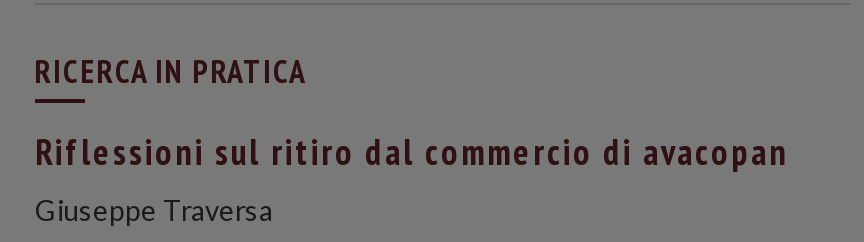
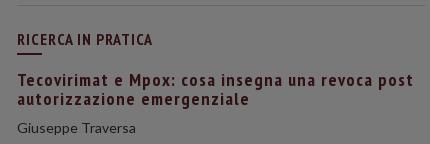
[35,129,789,175] Riflessioni sul ritiro dal commercio di avacopan -> [17,68,414,110] Tecovirimat e Mpox: cosa insegna una revoca post | autorizzazione emergenziale

